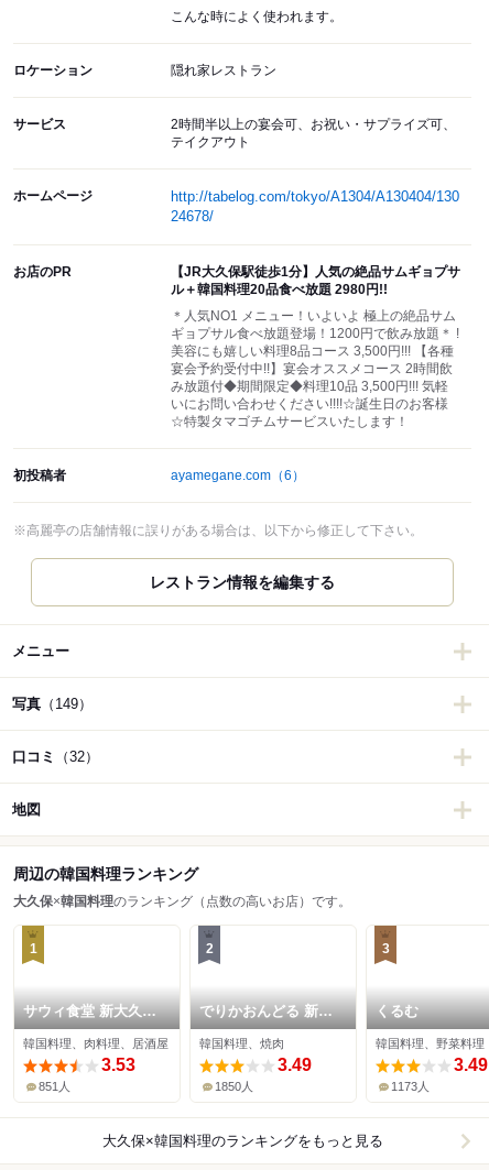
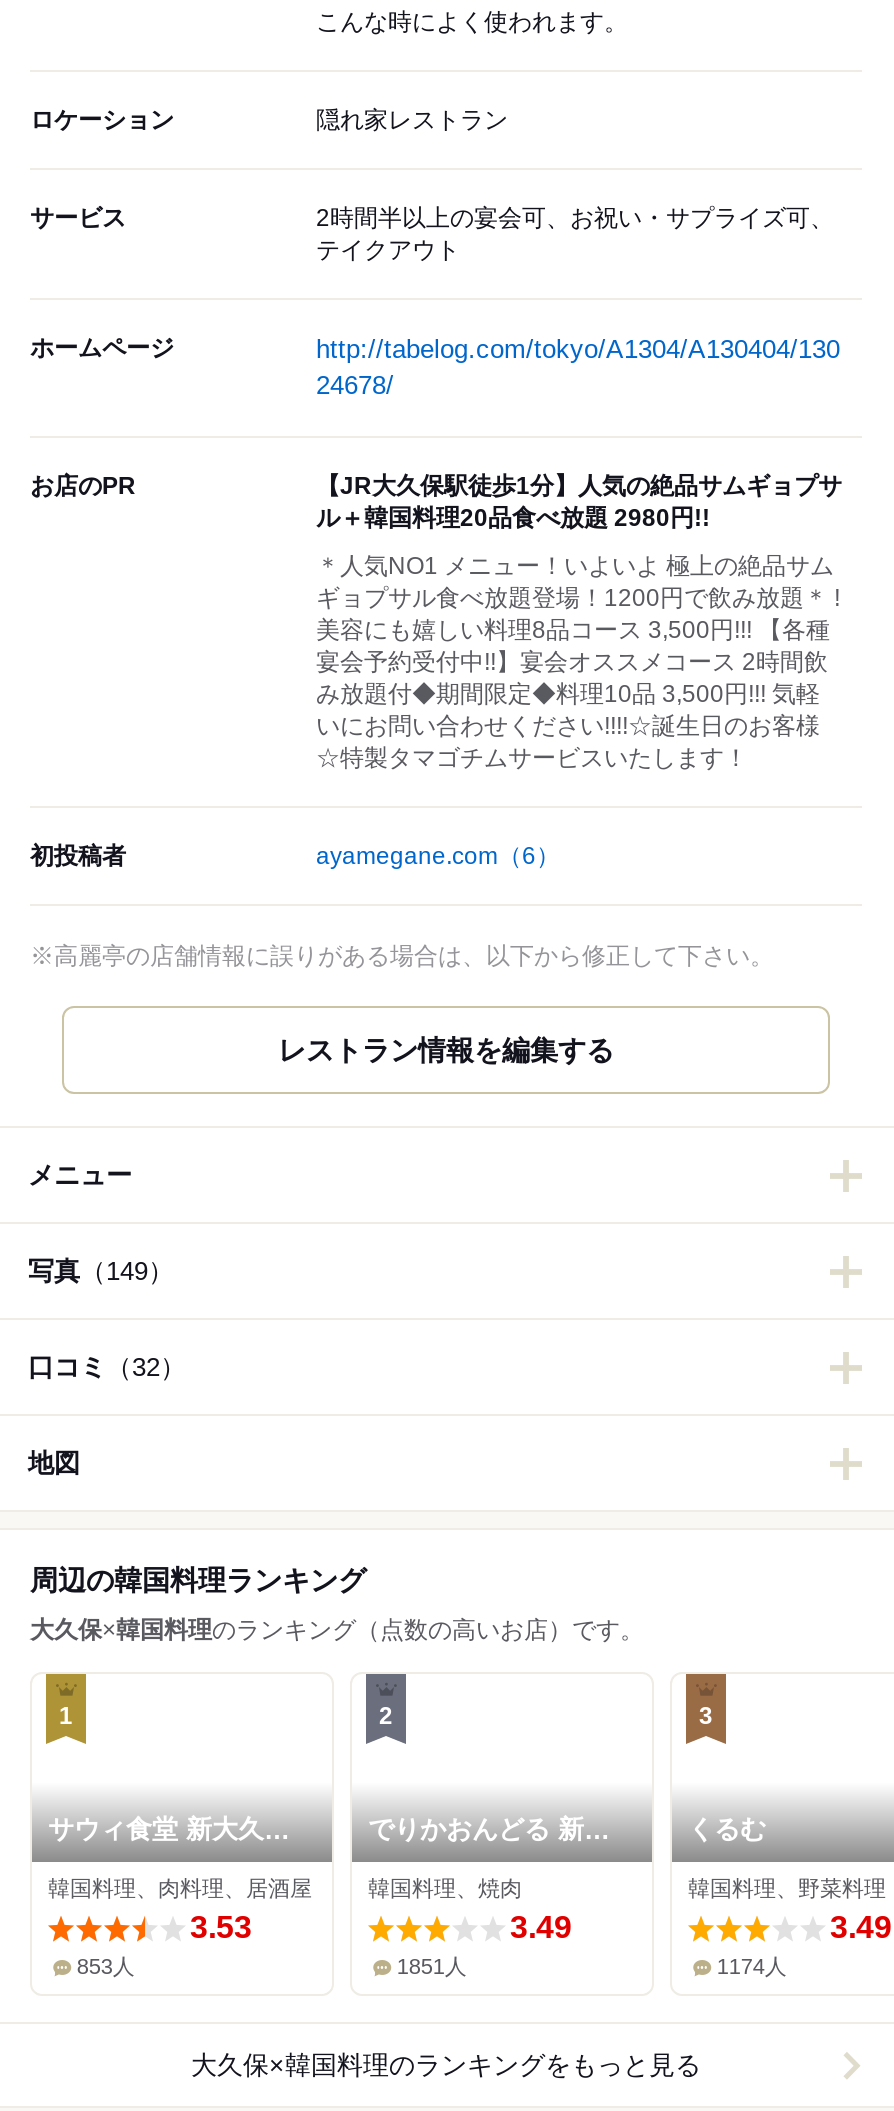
[39,1080,71,1093] 851人 -> [77,1955,135,1979] 853人
[215,1080,254,1093] 1850人 -> [397,1955,467,1979] 1851人
[391,1080,430,1093] 1173人 -> [717,1955,787,1979] 1174人

